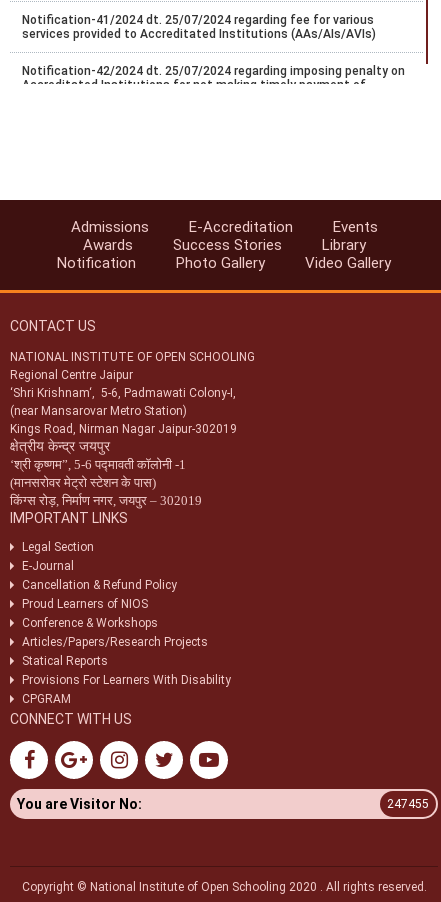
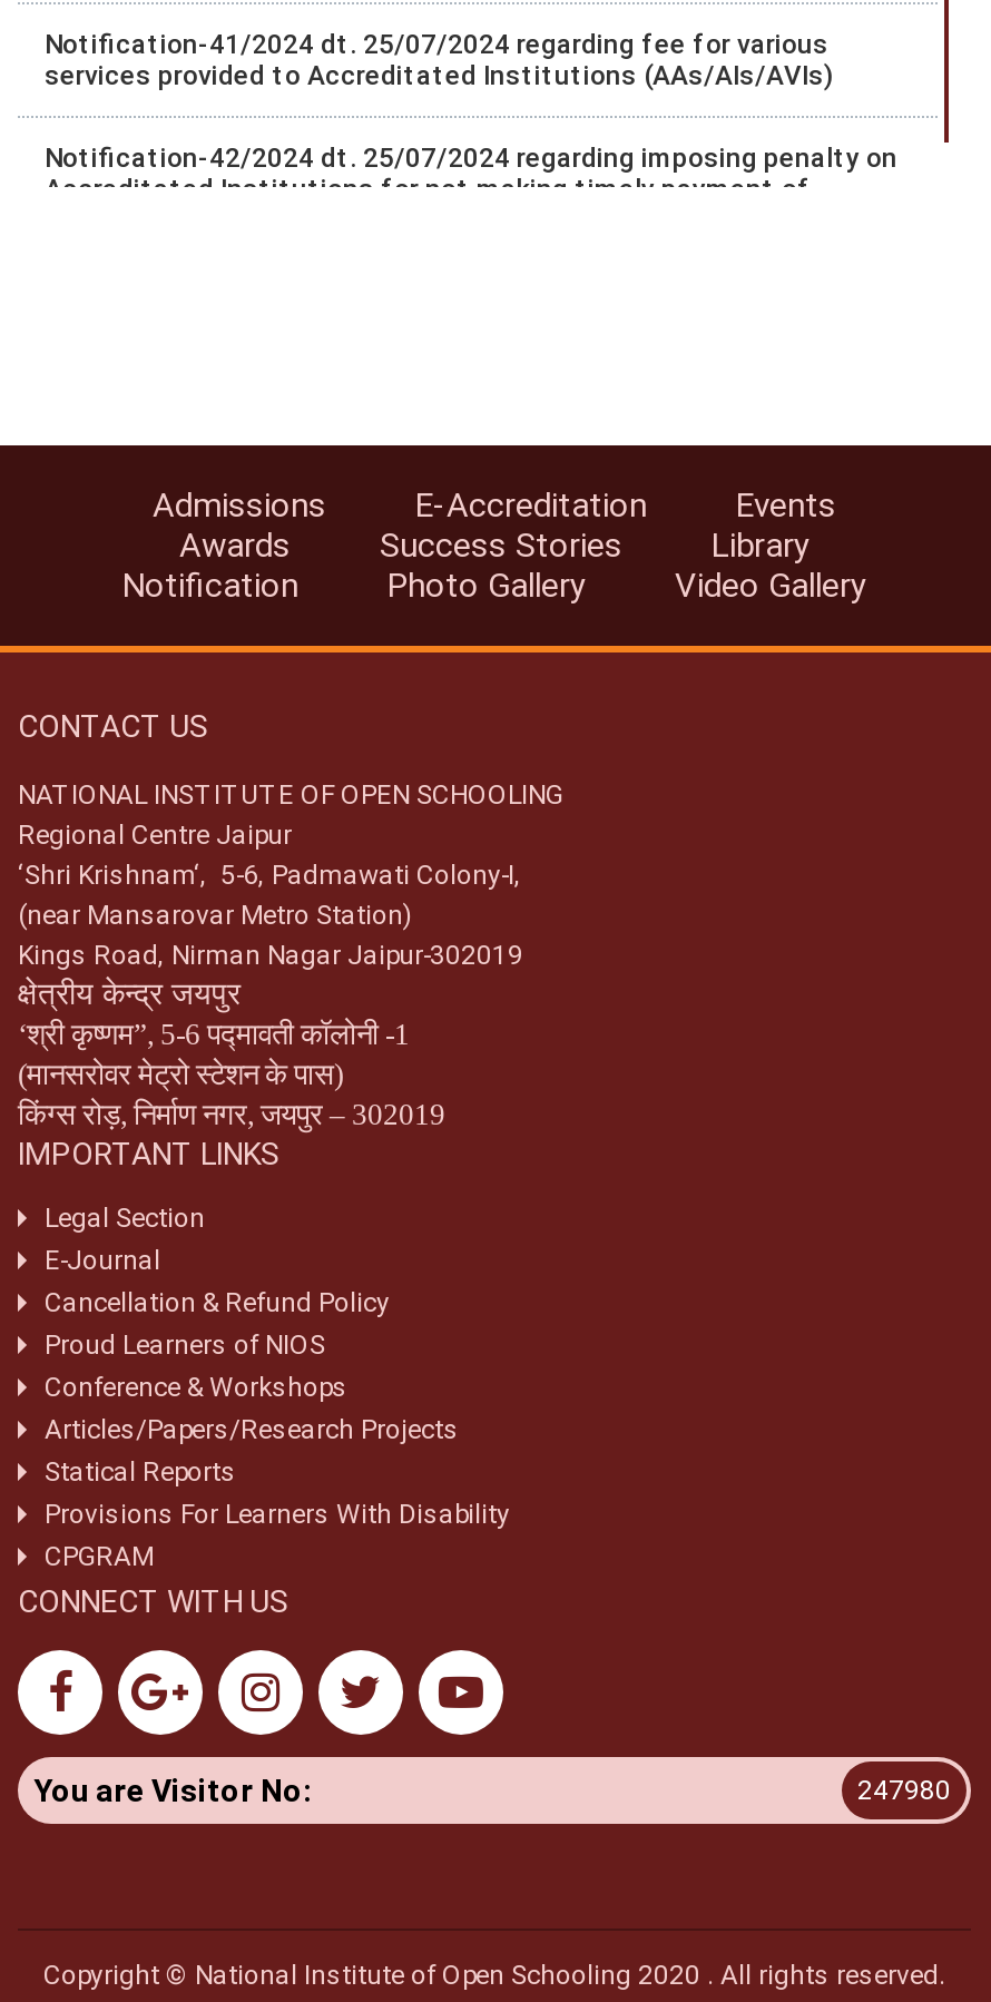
[387,797,429,811] 247455 -> [857,1775,951,1806] 247980

